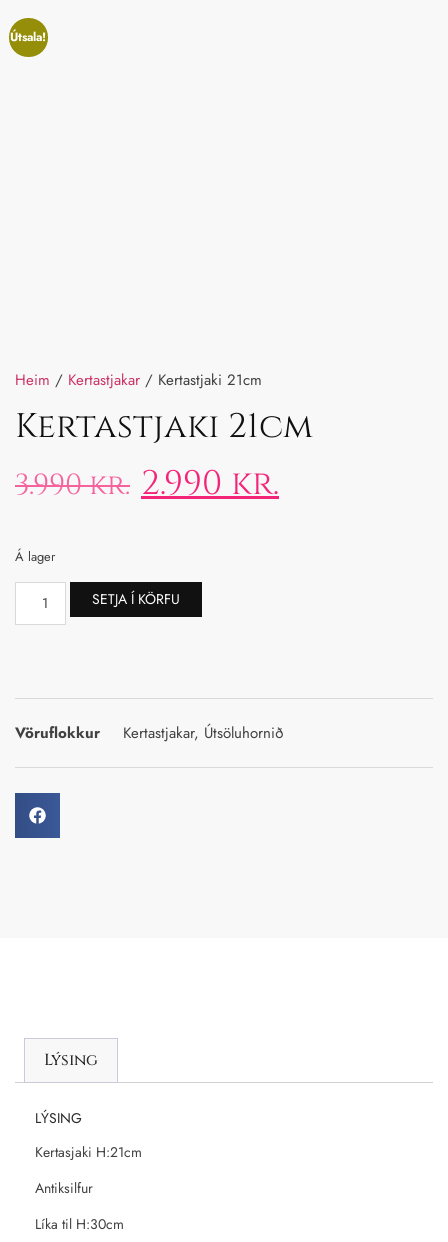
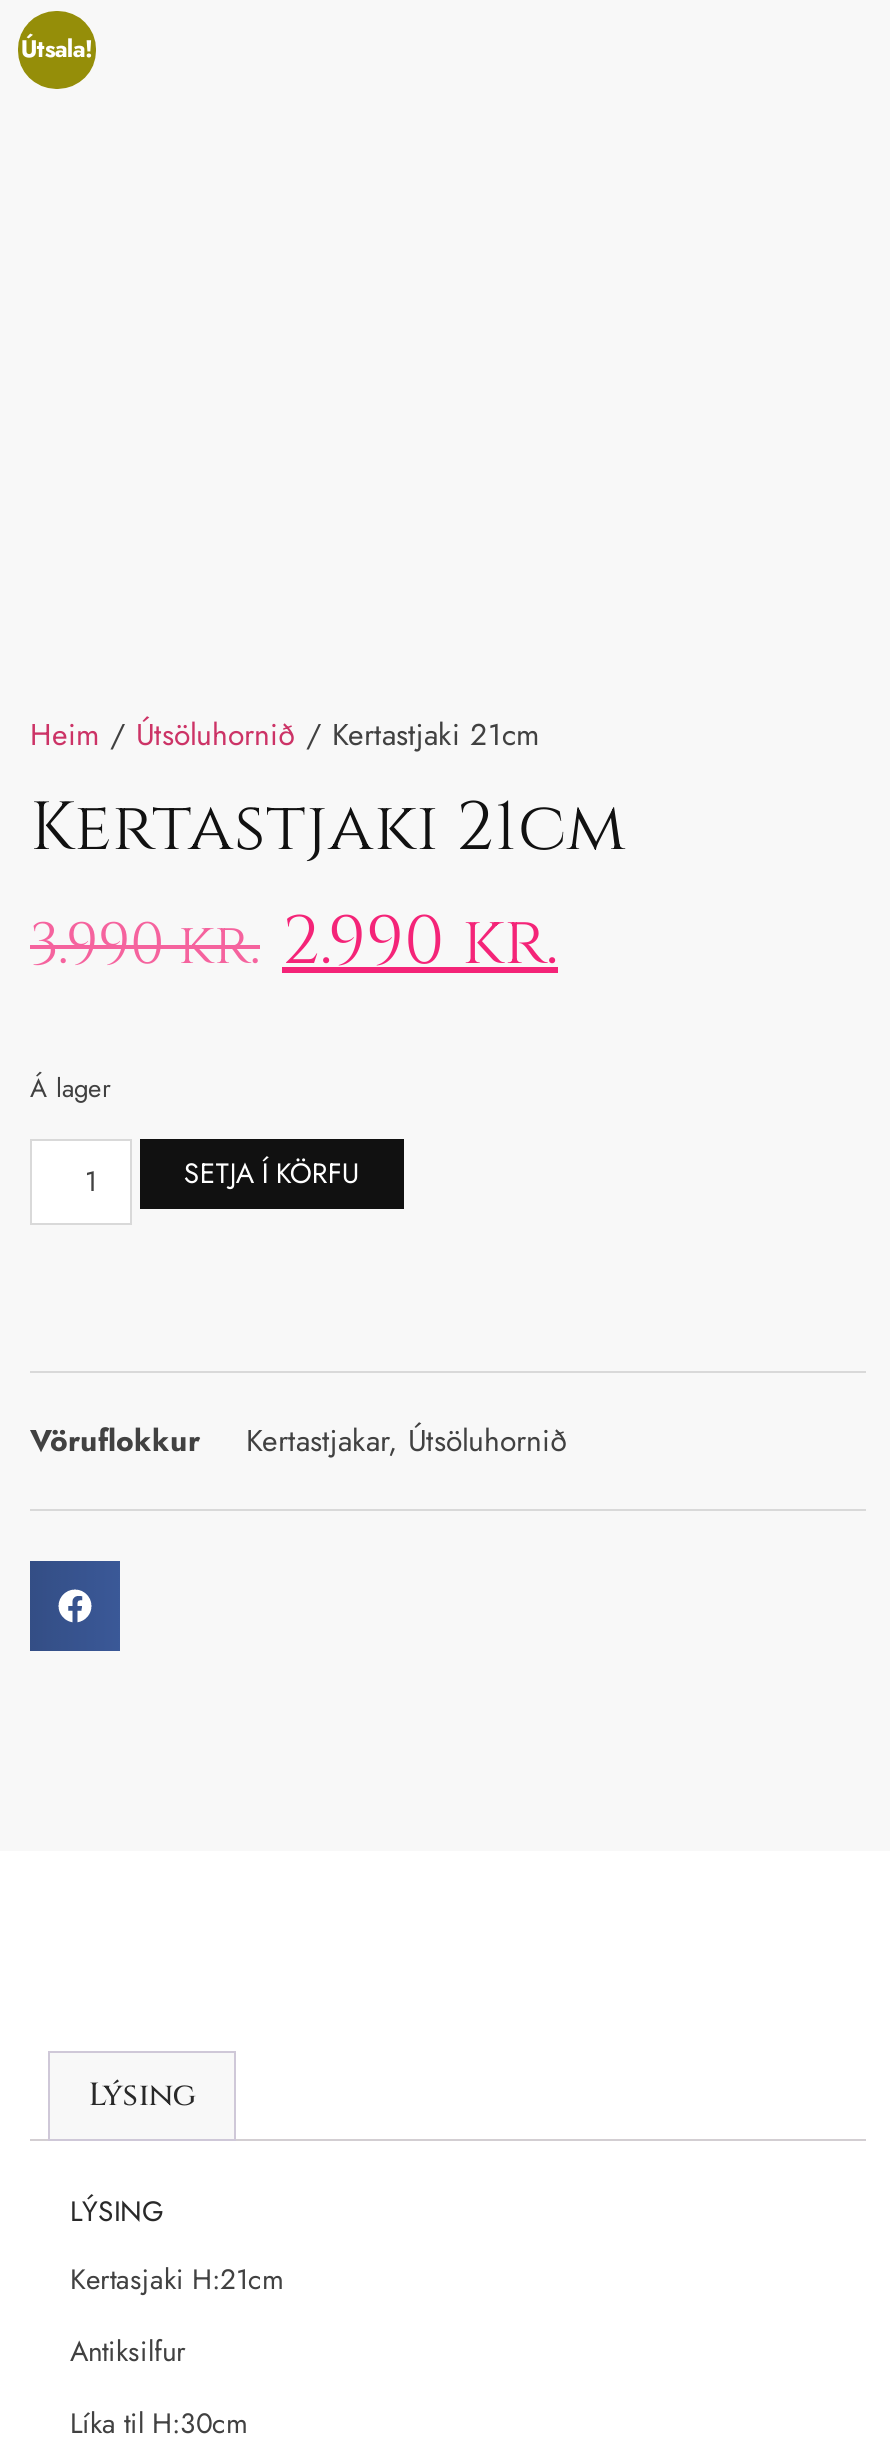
[15,369,262,391] Heim / Kertastjakar / Kertastjaki 21cm -> [30,713,540,757] Heim / Útsöluhornið / Kertastjaki 21cm

